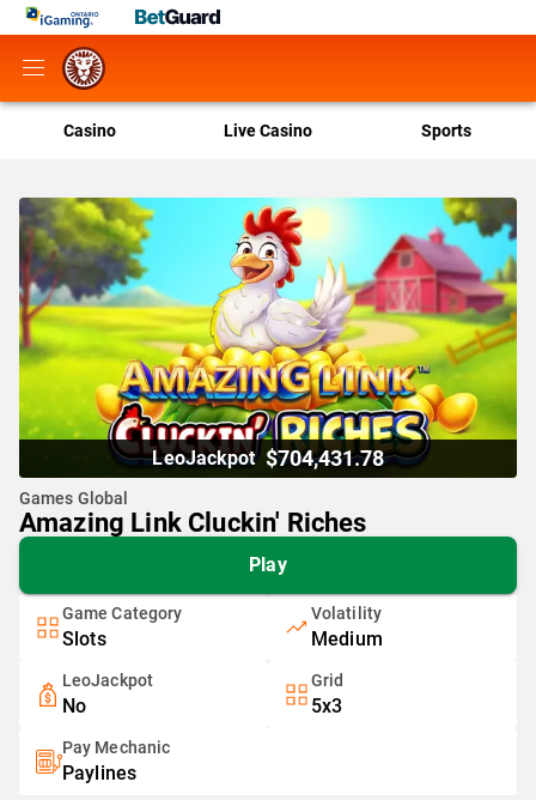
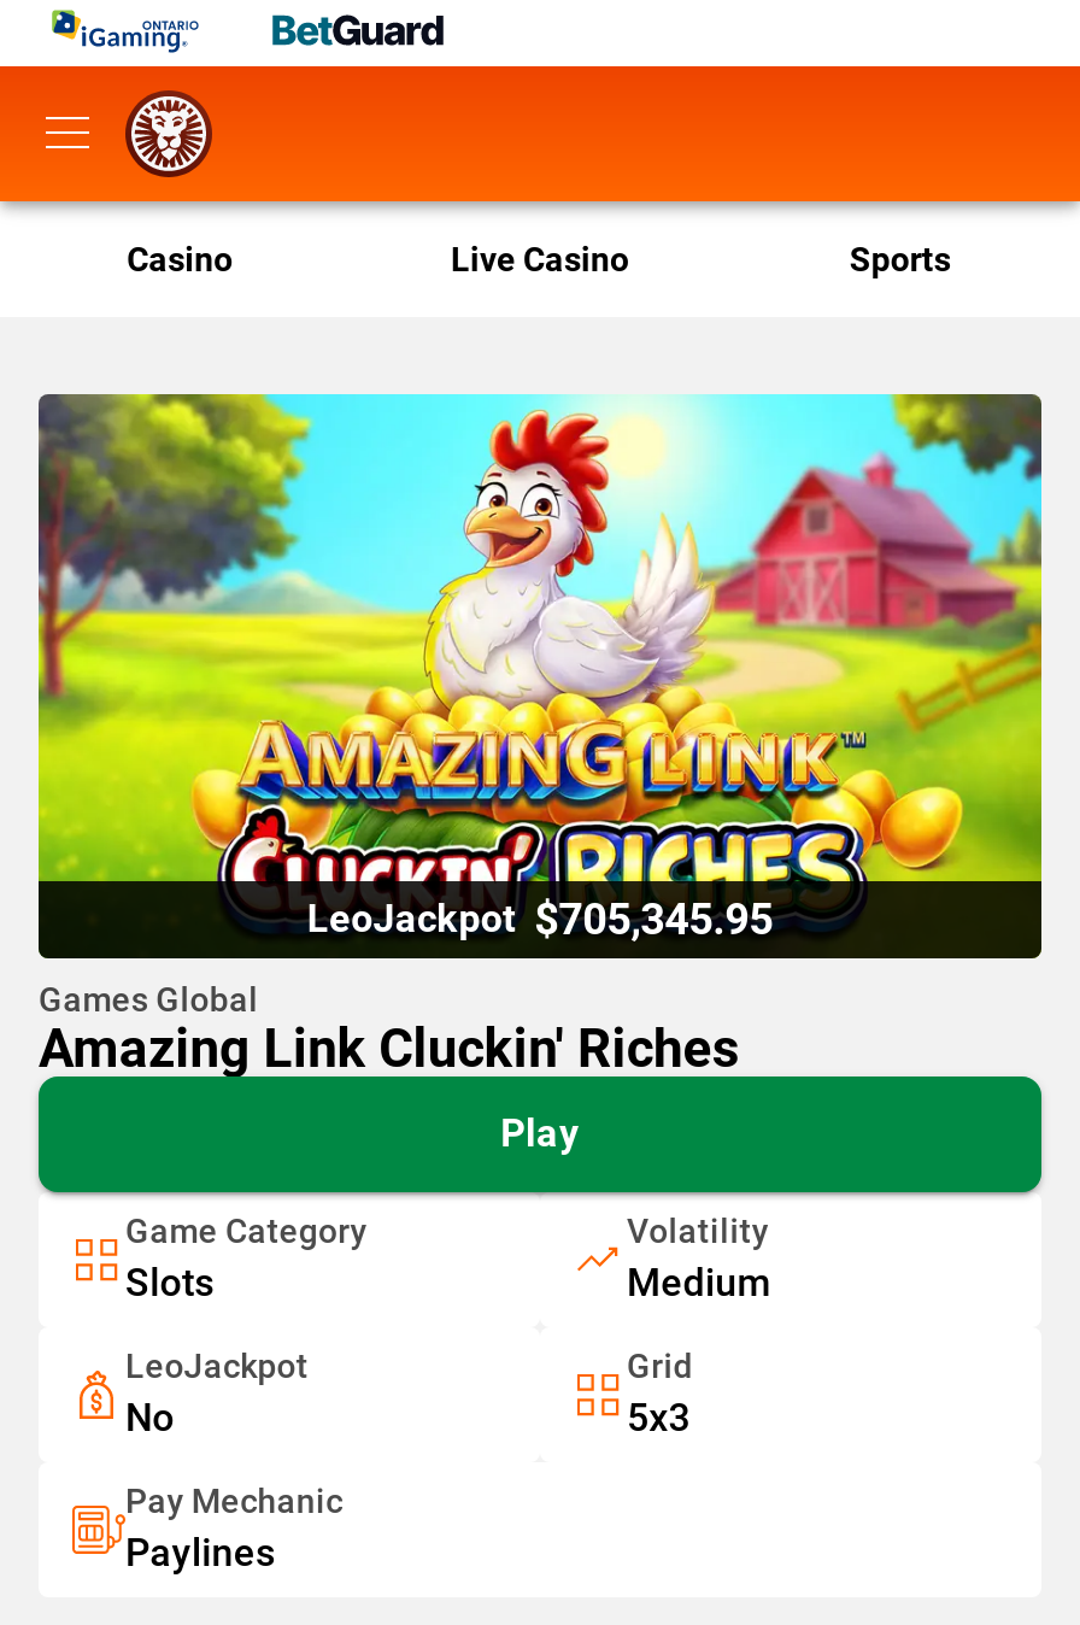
[152,446,384,471] LeoJackpot $704,431.78 -> [307,894,773,944] LeoJackpot $705,345.95

